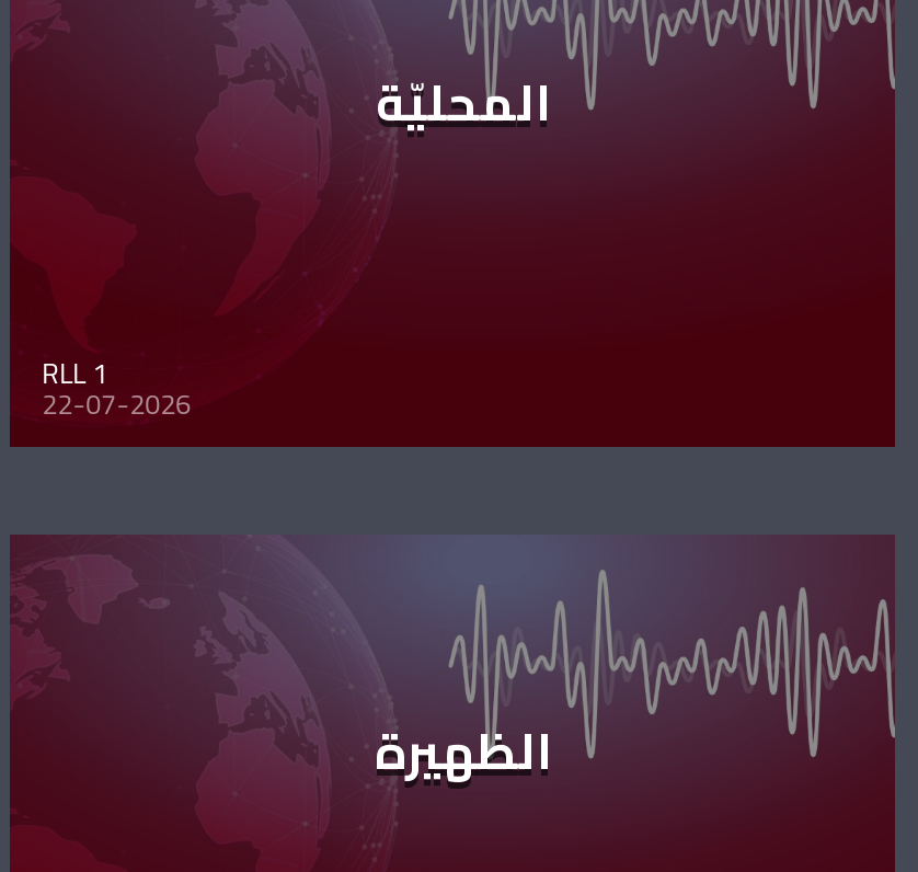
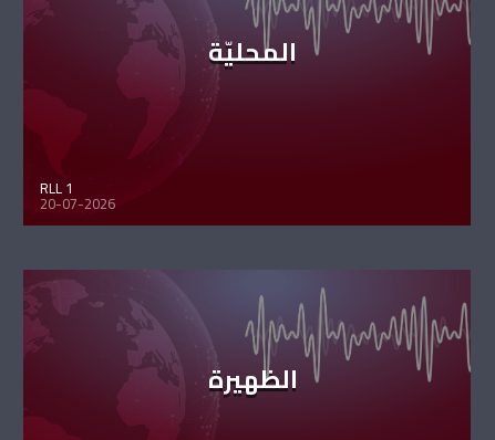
[42,377,191,429] 22-07-2026 -> [39,190,115,217] 20-07-2026

